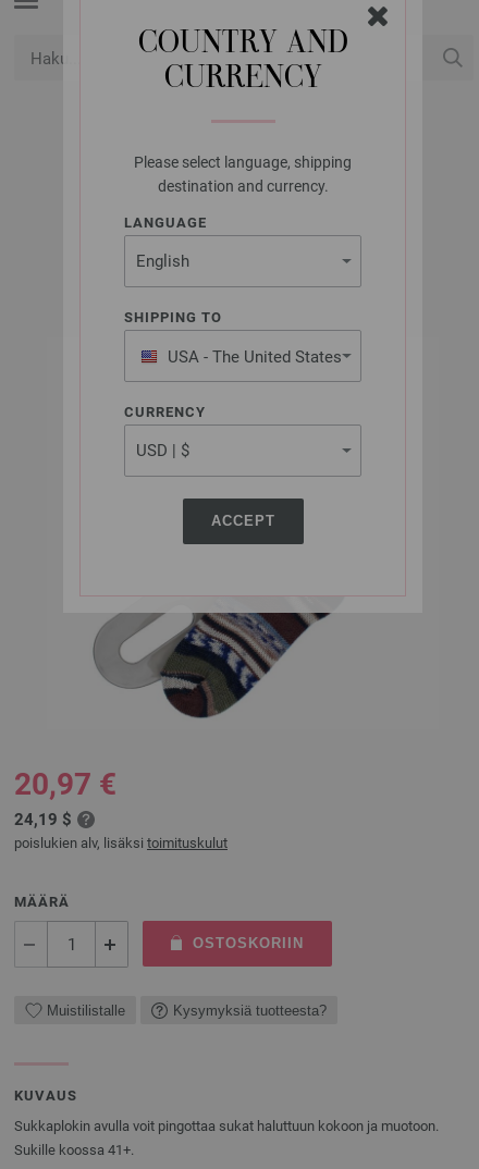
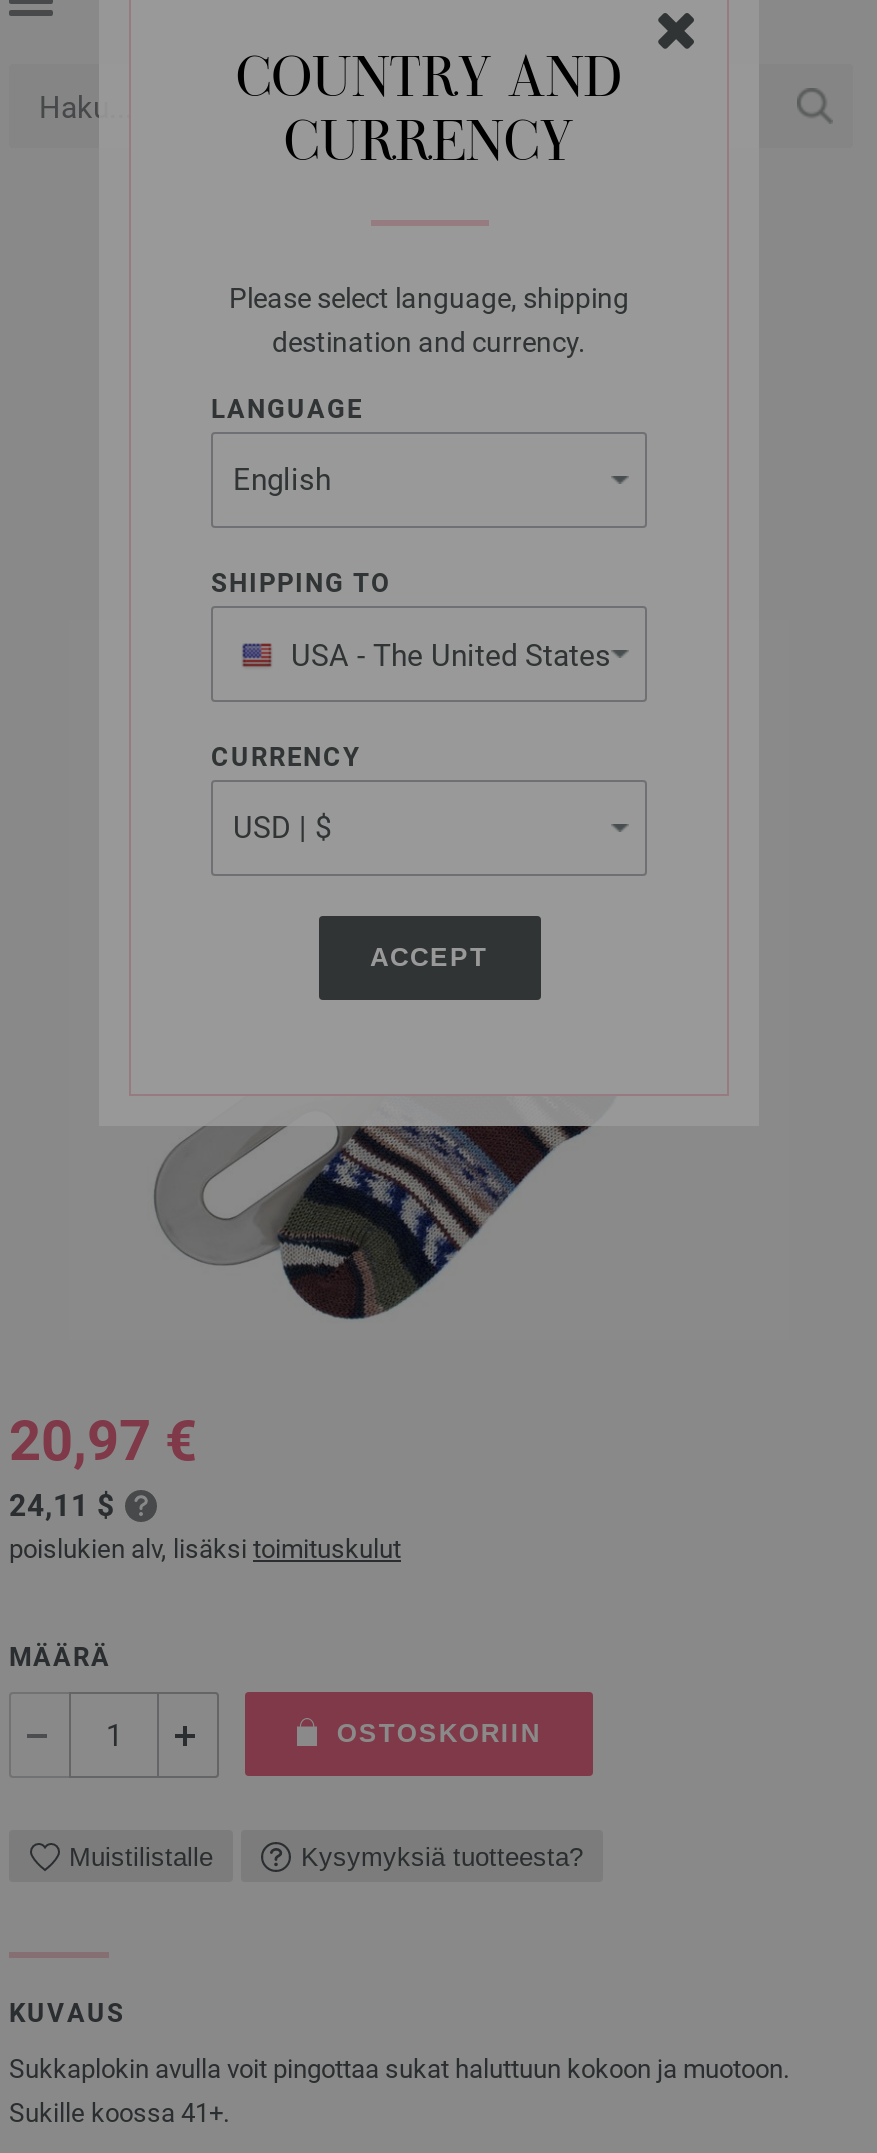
[14,810,72,829] 24,19 $ -> [9,1488,115,1524] 24,11 $

